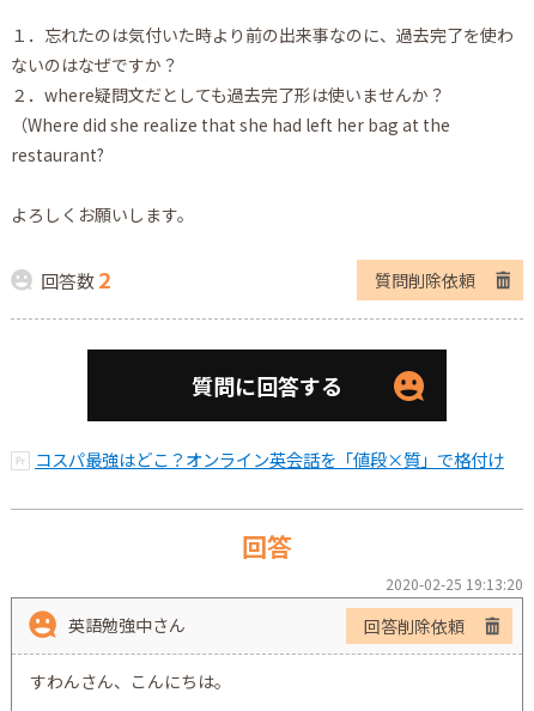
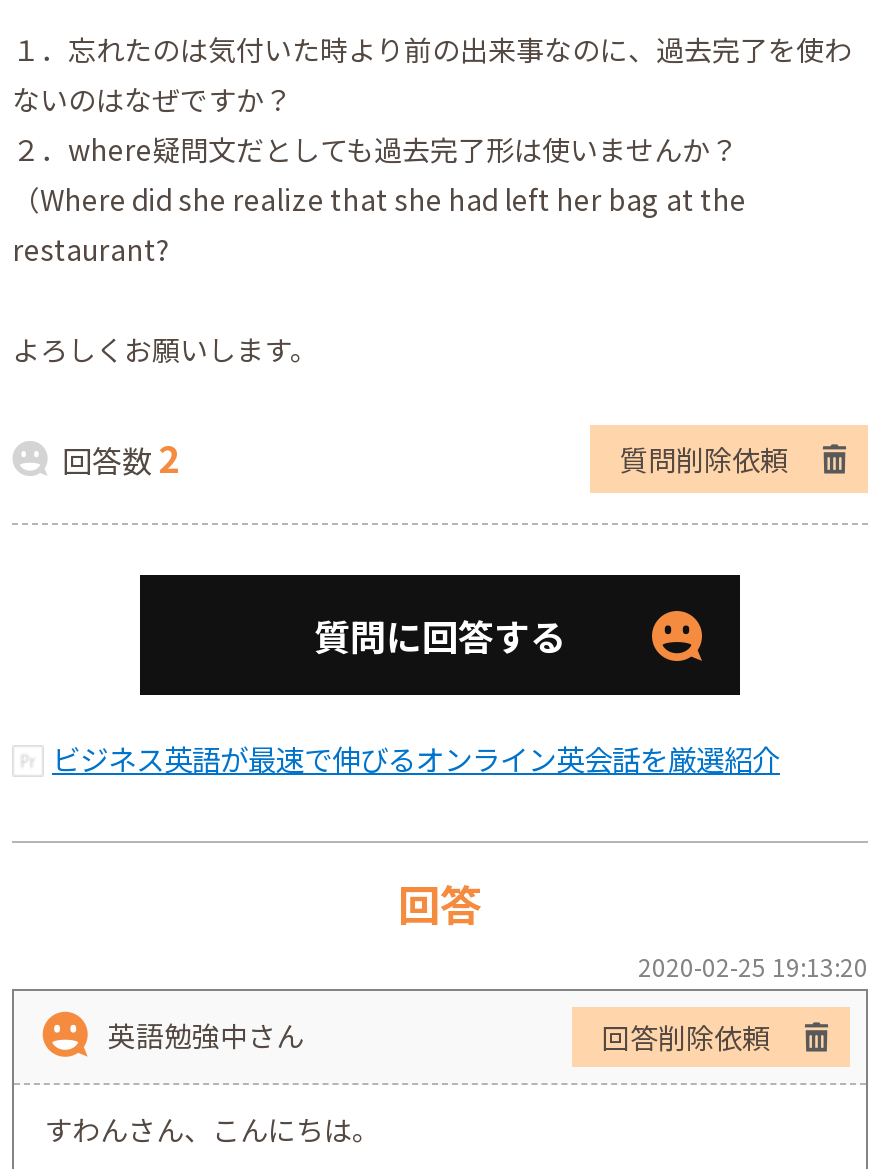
[35,446,504,472] コスパ最強はどこ？オンライン英会話を「値段×質」で格付け -> [52,737,780,779] ビジネス英語が最速で伸びるオンライン英会話を厳選紹介

